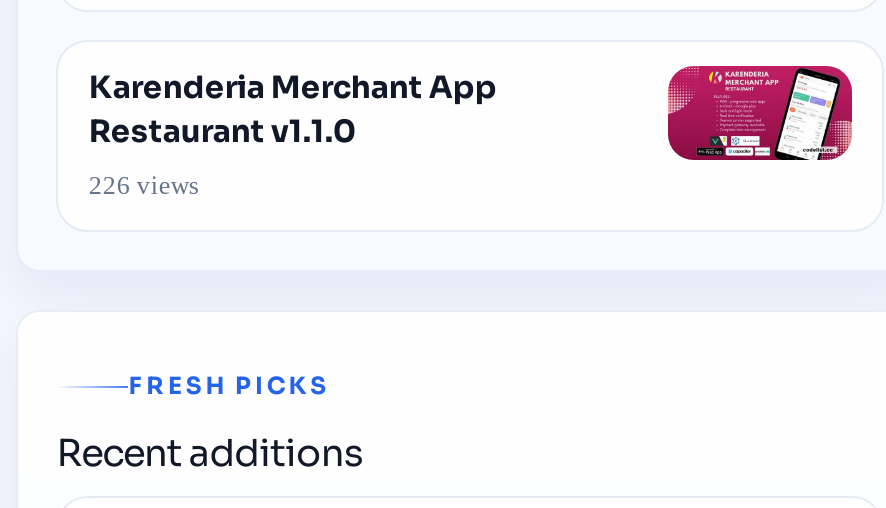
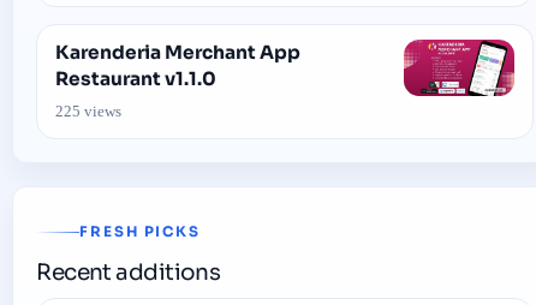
[89,169,199,199] 226 views -> [56,102,122,120] 225 views

